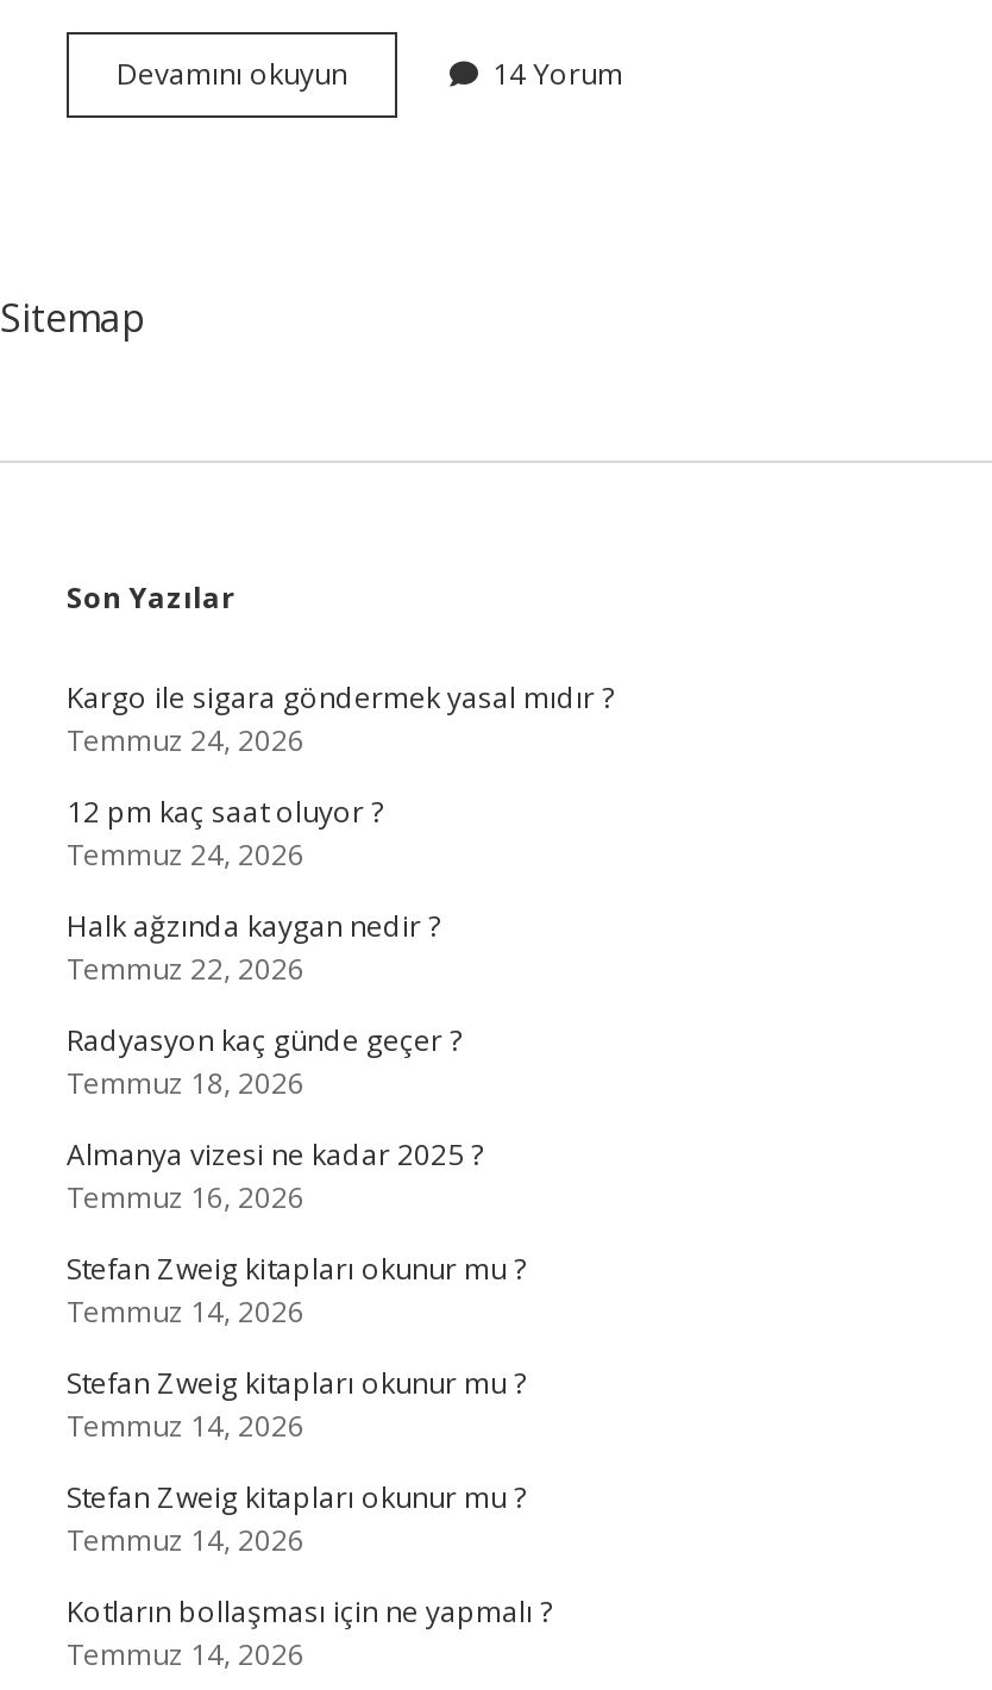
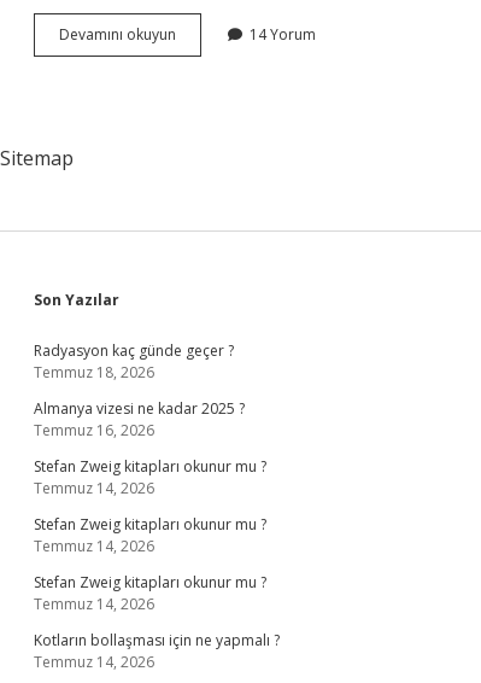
[67,677,614,989] Kargo ile sigara göndermek yasal mıdır ? | Temmuz 24, 2026 | 12 pm kaç saat oluyor ? | Temmuz 24, 2026 | Halk ağzında kaygan nedir ? | Temmuz 22, 2026 -> none

